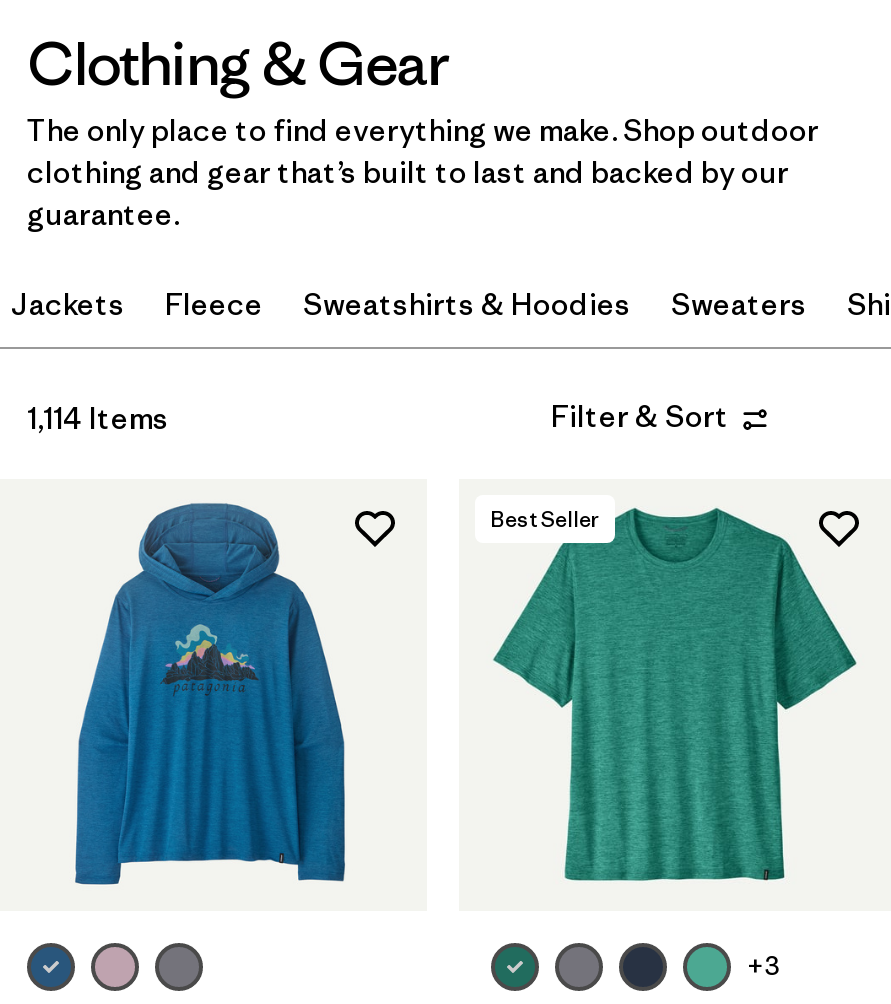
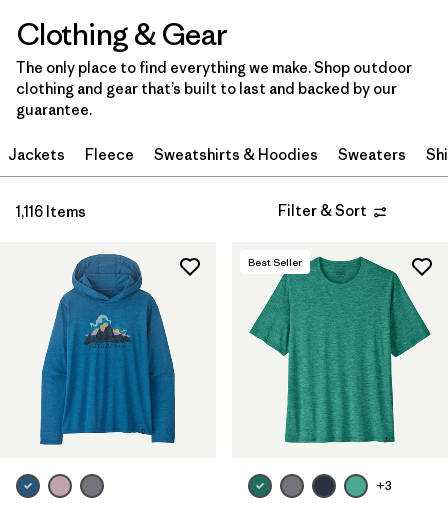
[27,399,169,437] 1,114 Items -> [16,202,86,221] 1,116 Items

